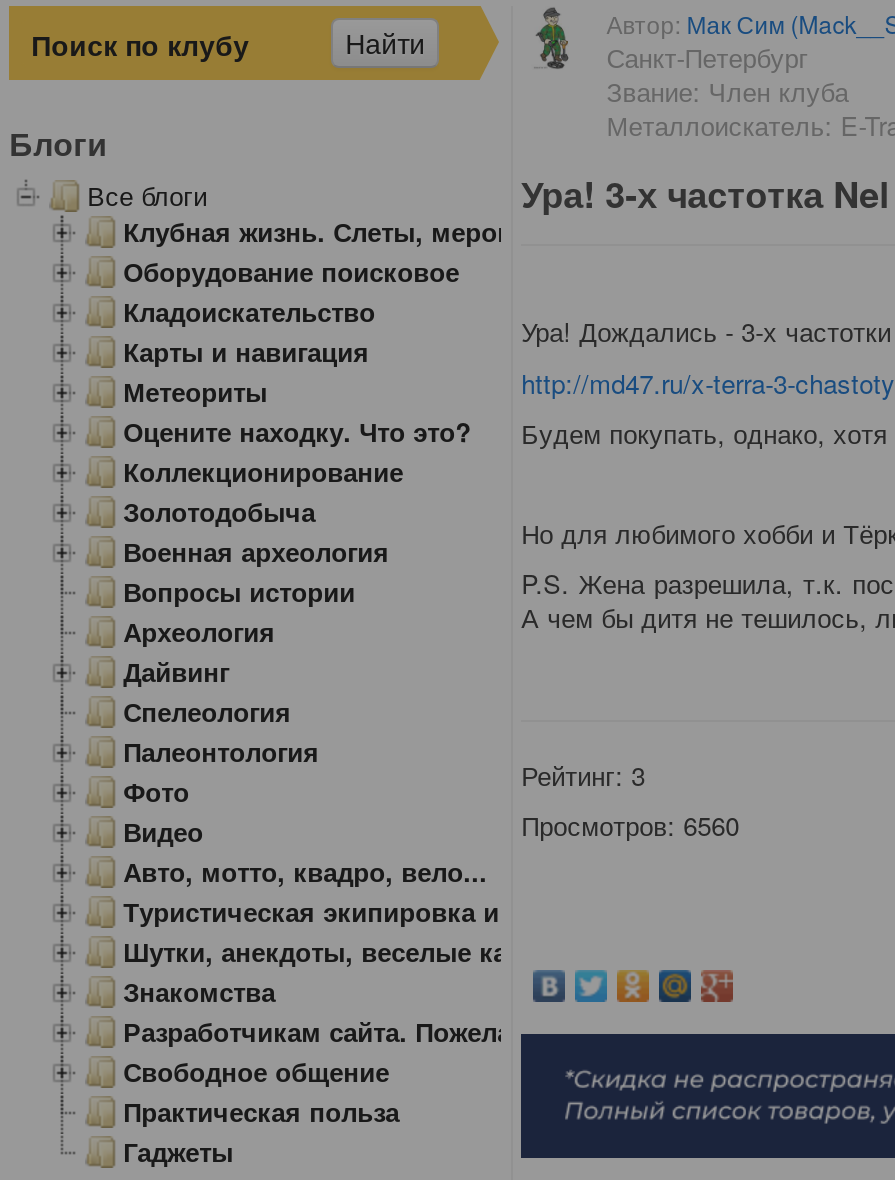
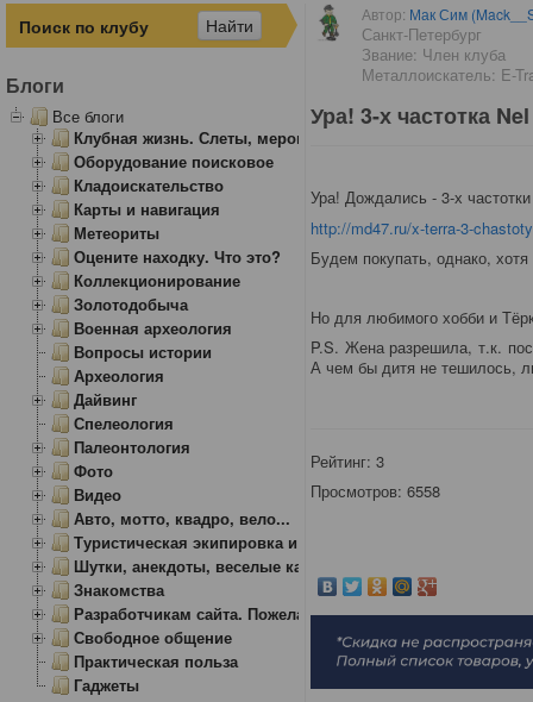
[521,806,739,844] Просмотров: 6560 -> [311,480,440,502] Просмотров: 6558

